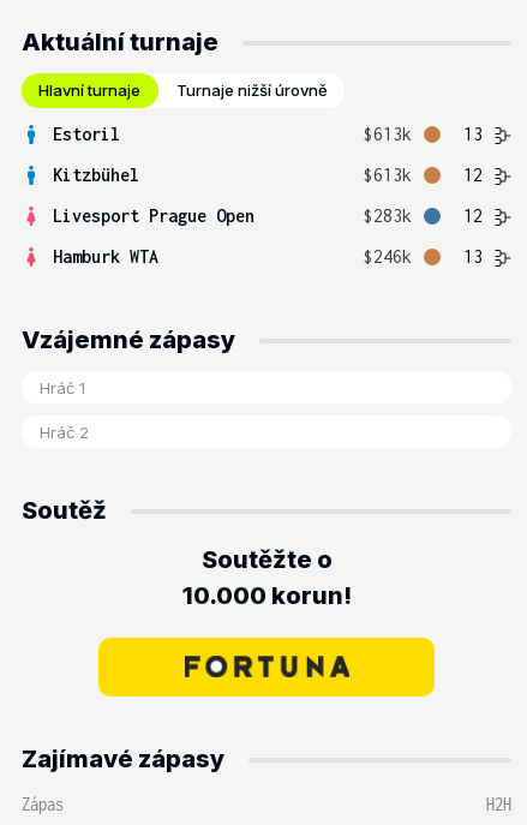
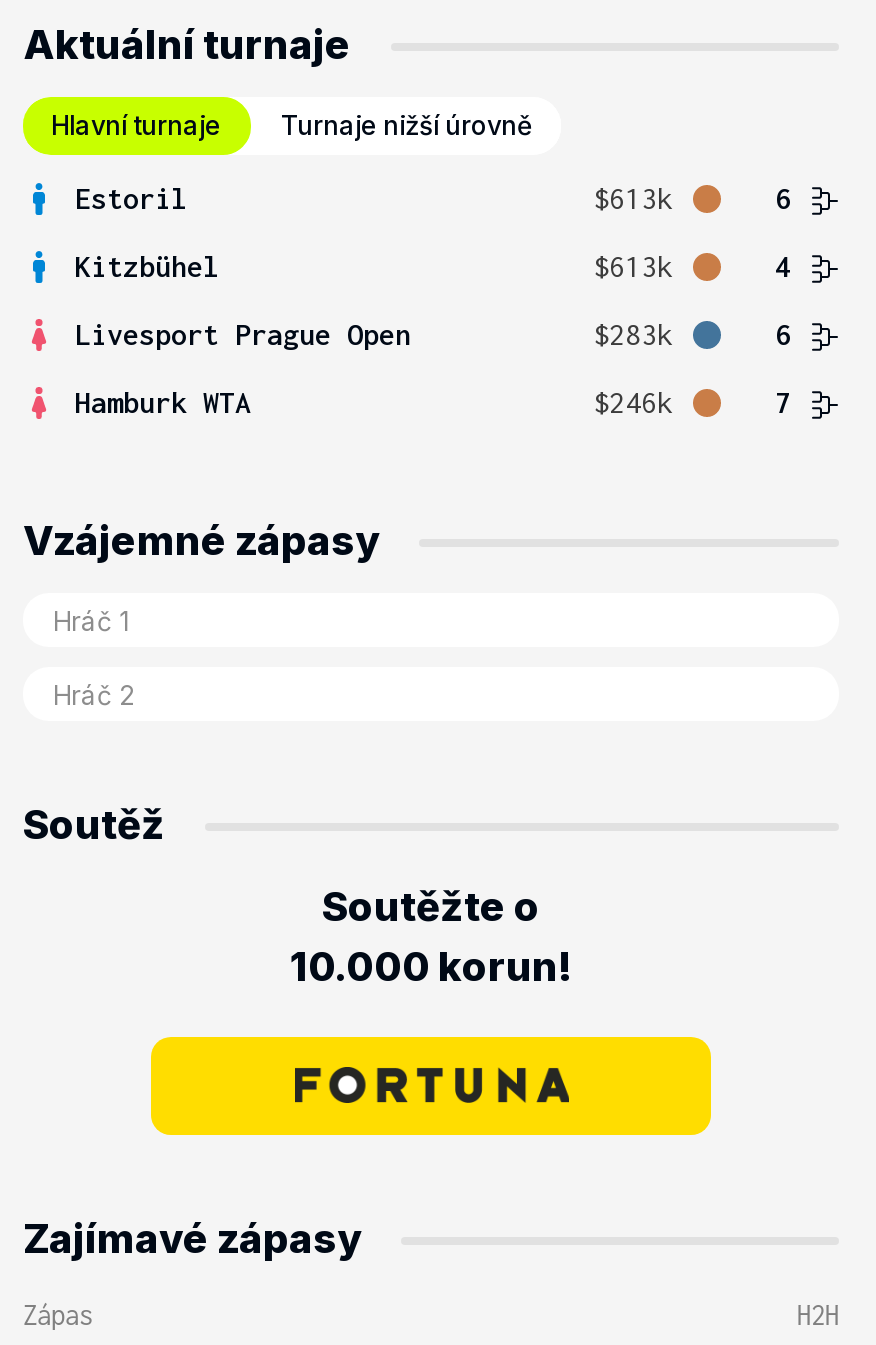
[463,124,483,144] 13 -> [775,181,791,215] 6
[463,165,483,185] 12 -> [775,249,791,283] 4
[463,205,483,226] 12 -> [775,317,791,351] 6
[463,246,483,267] 13 -> [775,385,791,419] 7

